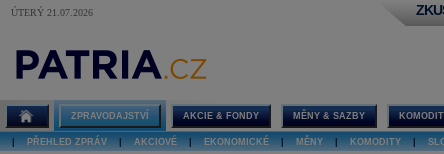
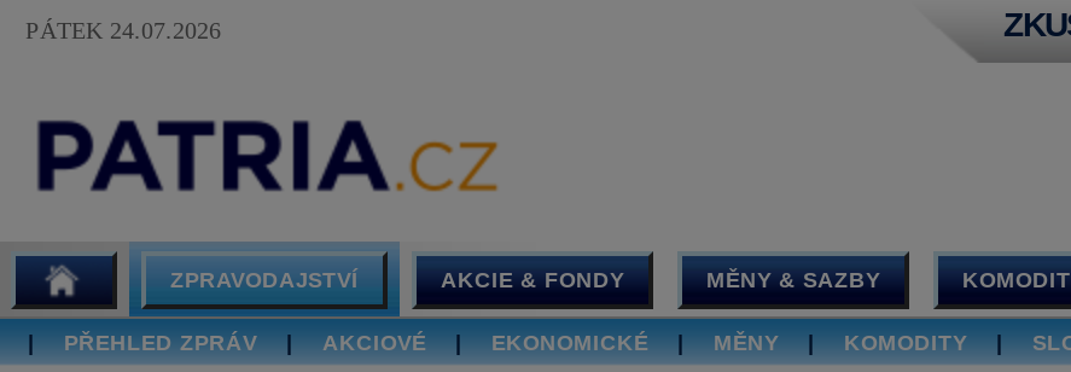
[11,7,93,18] ÚTERÝ 21.07.2026 -> [25,17,221,43] PÁTEK 24.07.2026

